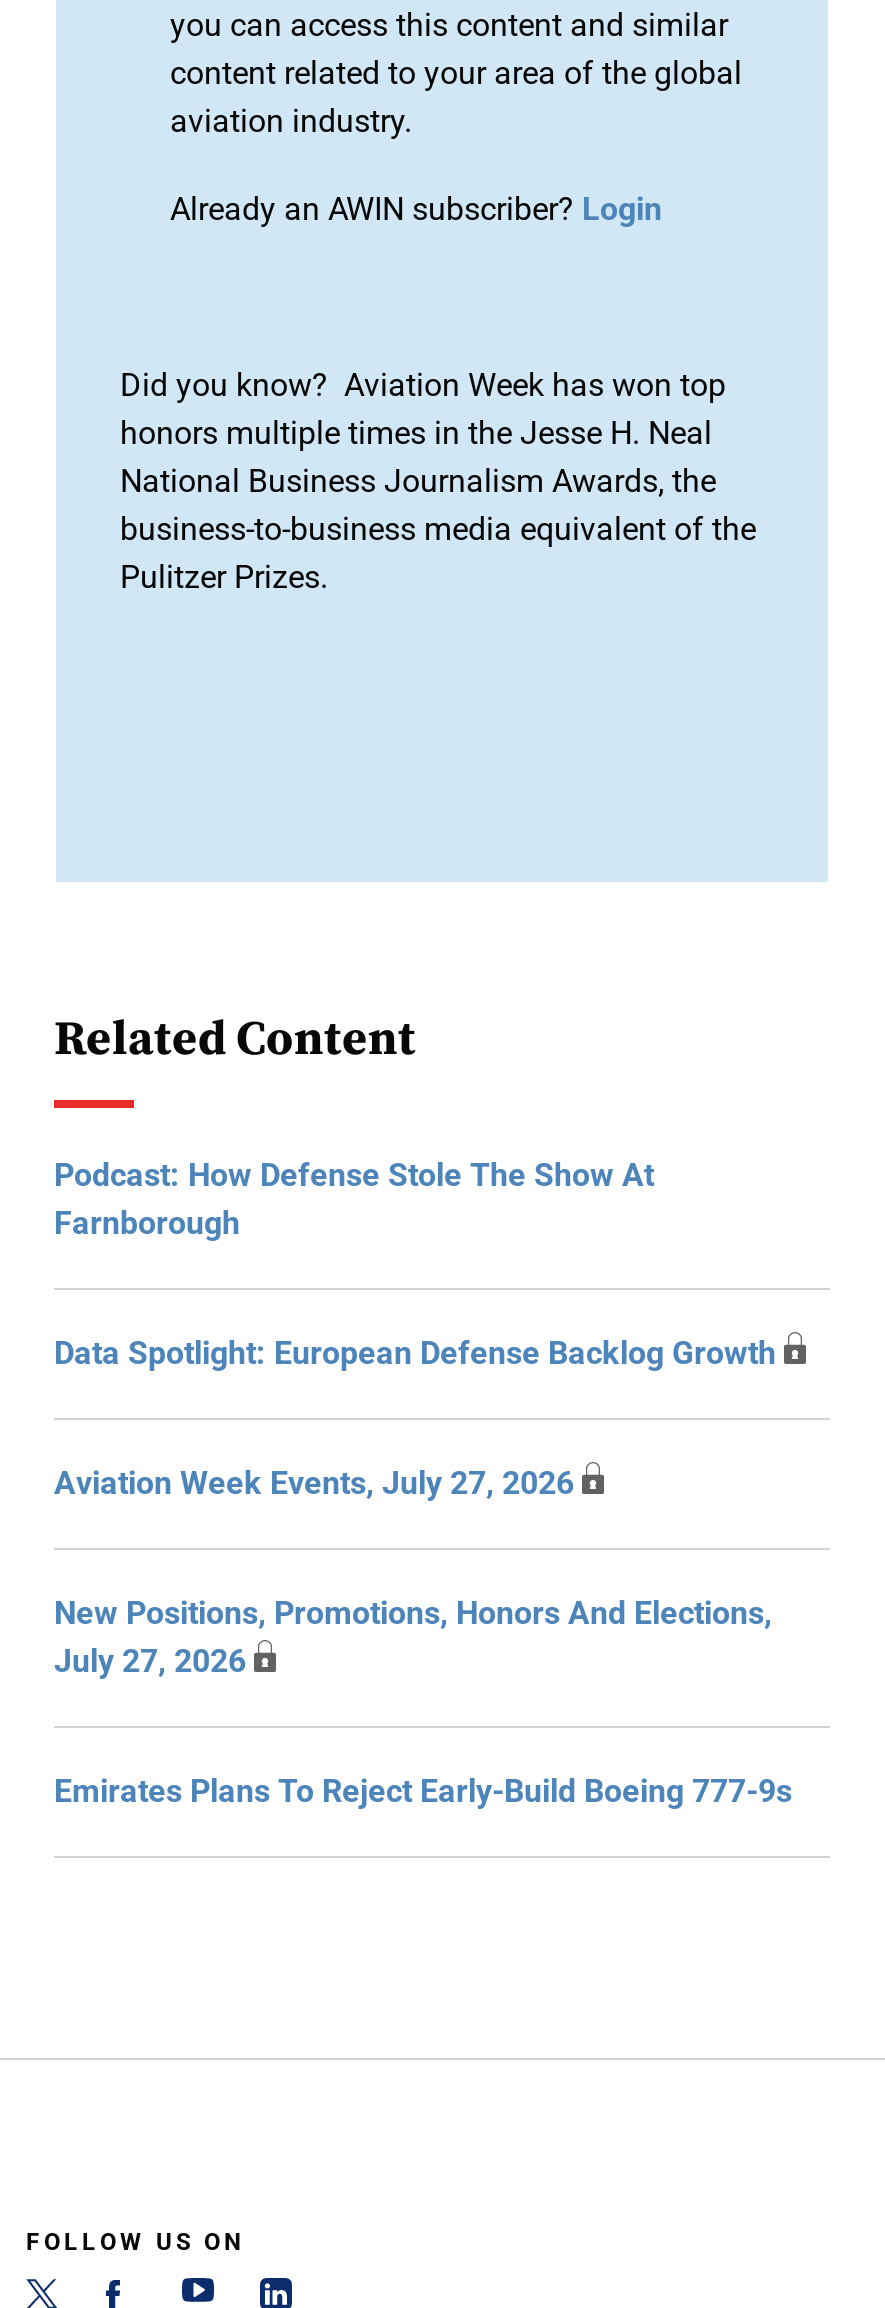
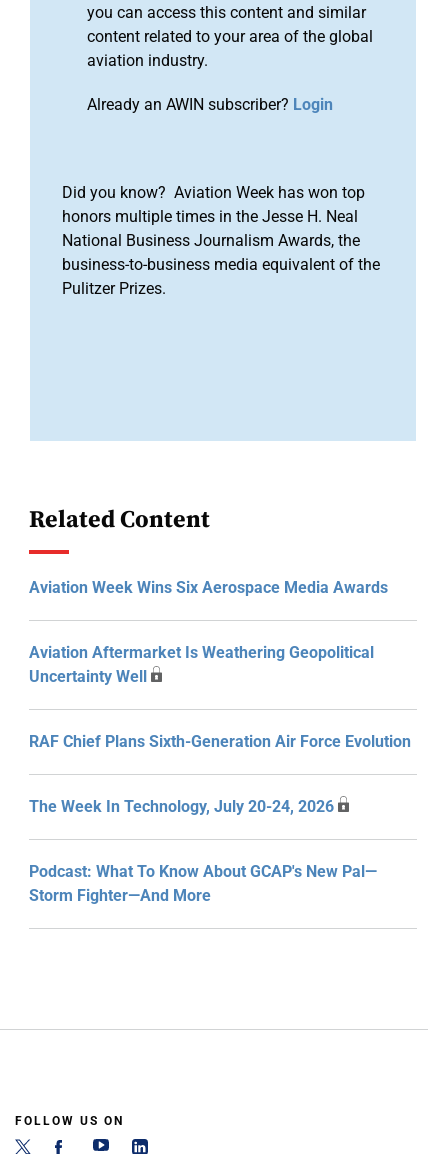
[54,1156,654,1242] Podcast: How Defense Stole The Show At | Farnborough -> [29,578,388,597] Aviation Week Wins Six Aerospace Media Awards
[54,1334,776,1372] Data Spotlight: European Defense Backlog Growth -> [29,643,374,686] Aviation Aftermarket Is Weathering Geopolitical | Uncertainty Well
[54,1464,574,1502] Aviation Week Events, July 27, 2026 -> [29,732,411,751] RAF Chief Plans Sixth-Generation Air Force Evolution
[54,1594,772,1680] New Positions, Promotions, Honors And Elections, | July 27, 2026 -> [29,797,334,816] The Week In Technology, July 20-24, 2026
[54,1772,792,1810] Emirates Plans To Reject Early-Build Boeing 777-9s -> [29,862,377,905] Podcast: What To Know About GCAP's New Pal— | Storm Fighter—And More

